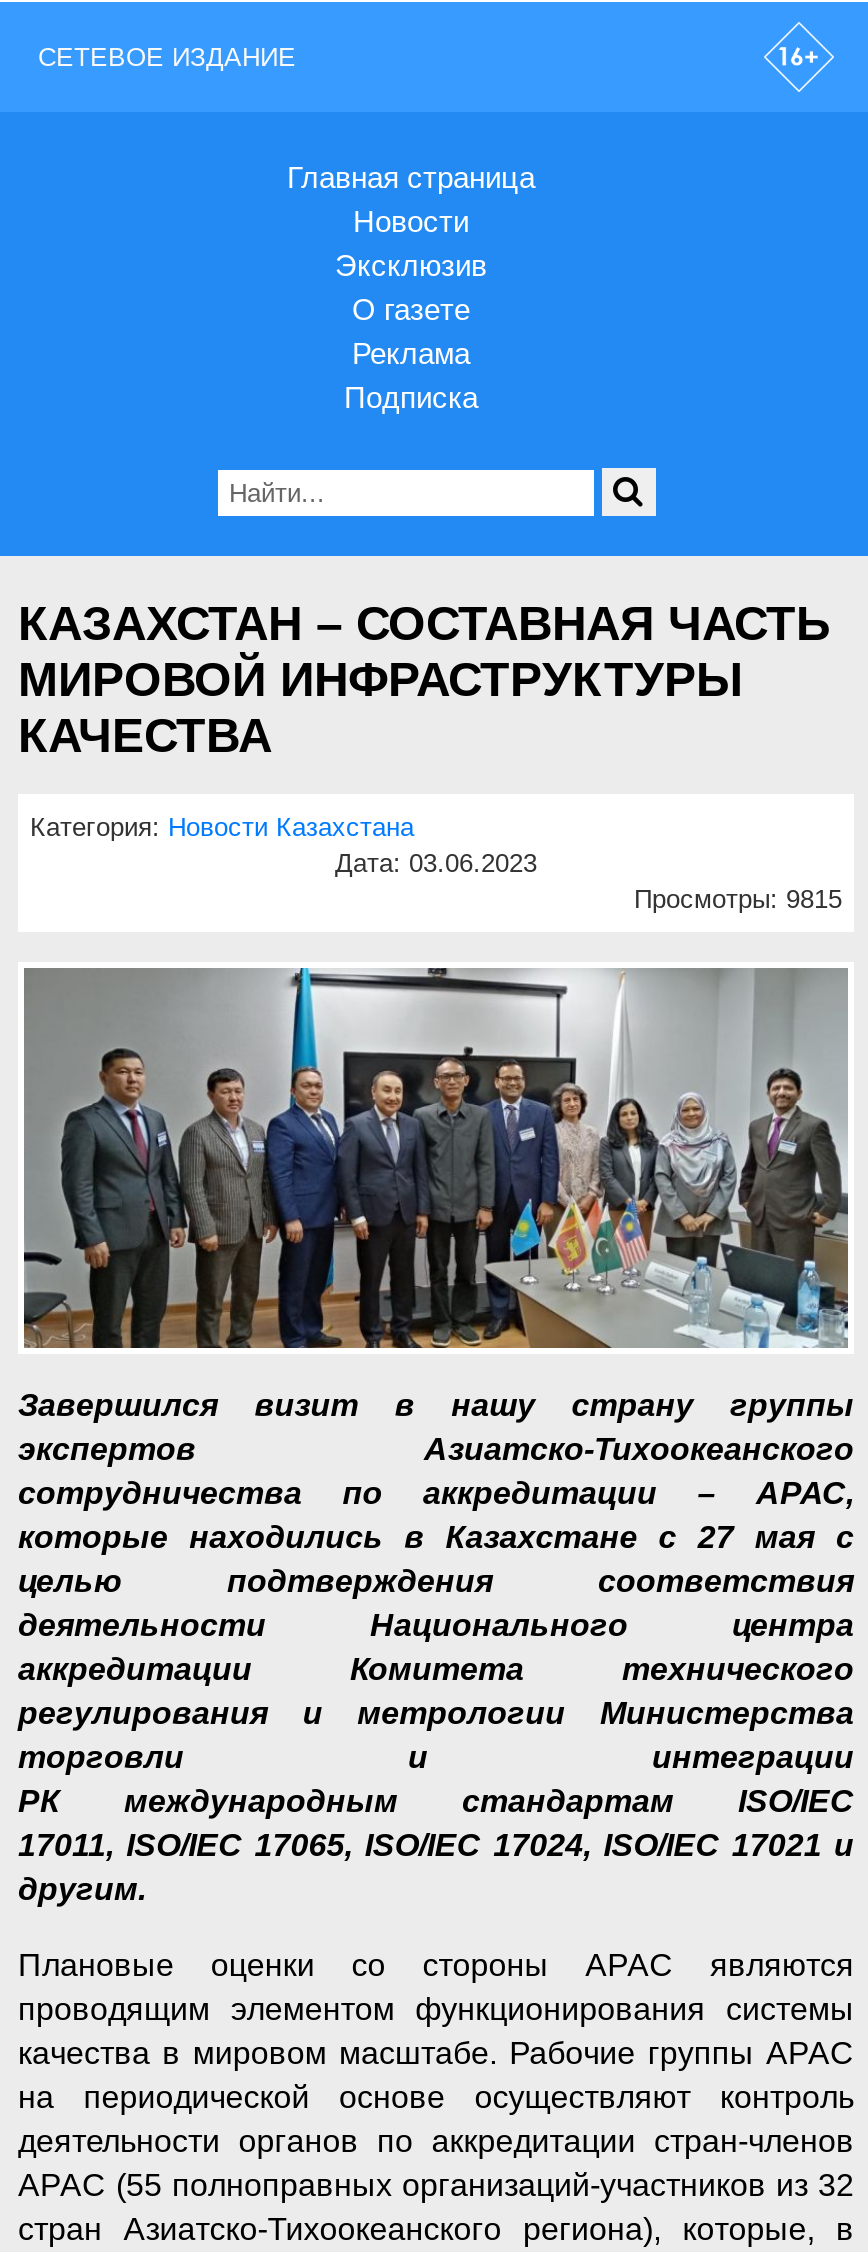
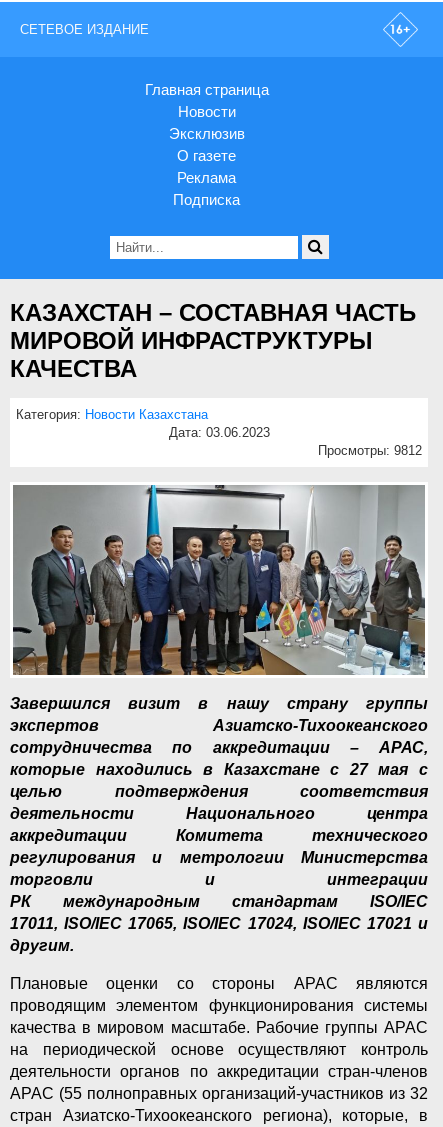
[634,884,842,914] Просмотры: 9815 -> [318,443,422,458] Просмотры: 9812

